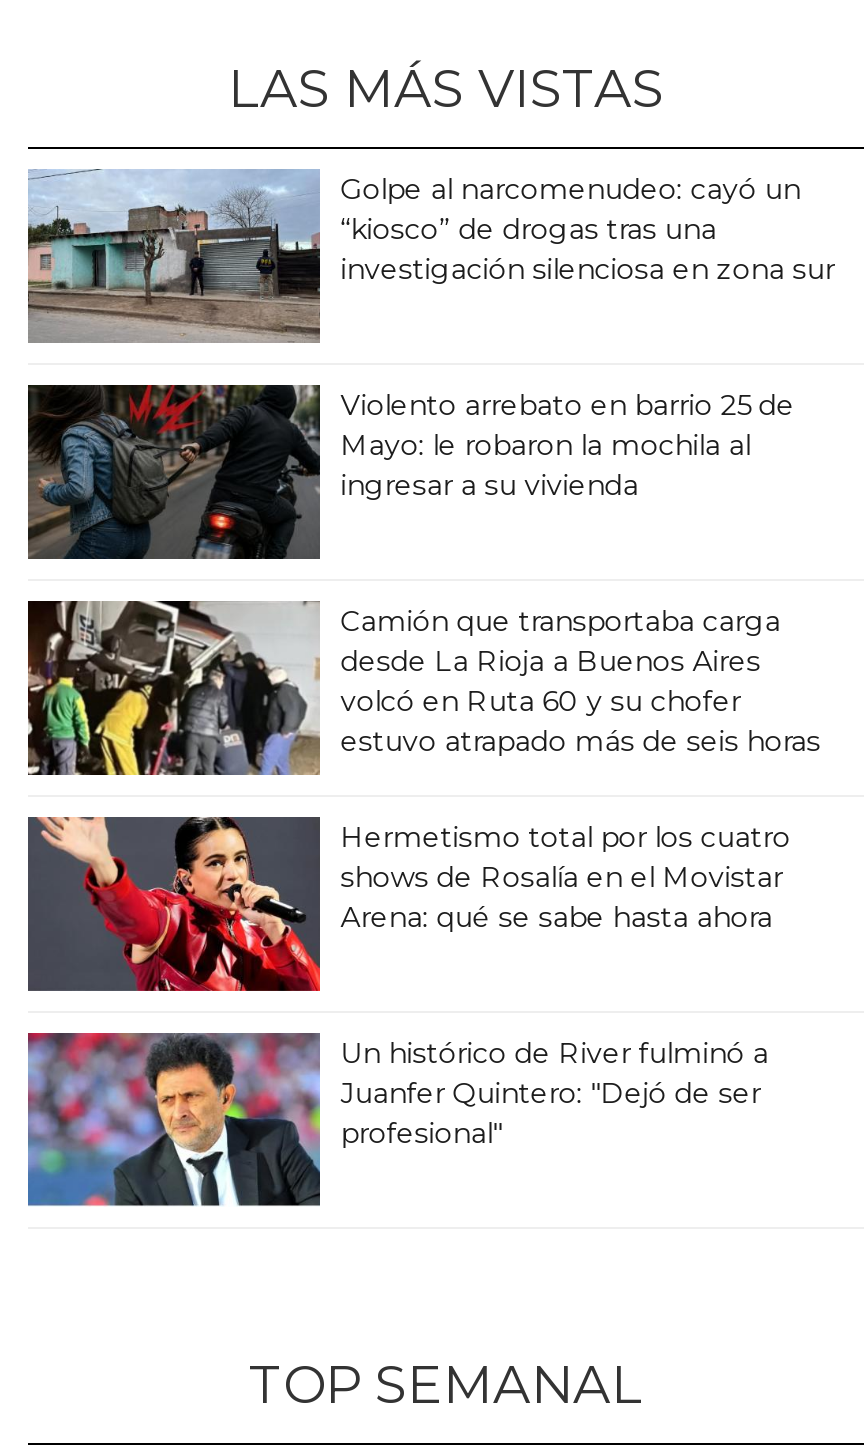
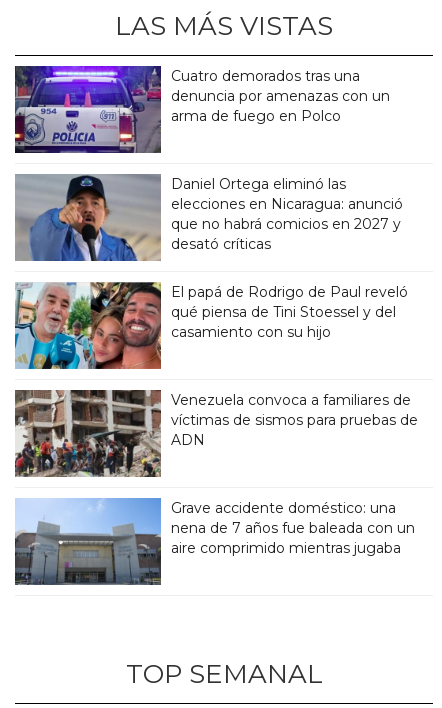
[26,169,835,343] [image] | Golpe al narcomenudeo: cayó un | “kiosco” de drogas tras una | investigación silenciosa en zona sur -> [14,65,390,153] [image] | Cuatro demorados tras una | denuncia por amenazas con un | arma de fuego en Polco
[28,383,795,561] [image] | Violento arrebato en barrio 25 de | Mayo: le robaron la mochila al | ingresar a su vivienda -> [15,174,403,262] [image] | Daniel Ortega eliminó las | elecciones en Nicaragua: anunció | que no habrá comicios en 2027 y | desató críticas
[26,599,821,777] [image] | Camión que transportaba carga | desde La Rioja a Buenos Aires | volcó en Ruta 60 y su chofer | estuvo atrapado más de seis horas -> [14,282,408,370] [image] | El papá de Rodrigo de Paul reveló | qué piensa de Tini Stoessel y del | casamiento con su hijo
[26,815,791,993] [image] | Hermetismo total por los cuatro | shows de Rosalía en el Movistar | Arena: qué se sabe hasta ahora -> [14,389,418,478] [image] | Venezuela convoca a familiares de | víctimas de sismos para pruebas de | ADN
[26,1031,769,1207] [image] | Un histórico de River fulminó a | Juanfer Quintero: "Dejó de ser | profesional" -> [14,497,415,586] [image] | Grave accidente doméstico: una | nena de 7 años fue baleada con un | aire comprimido mientras jugaba

